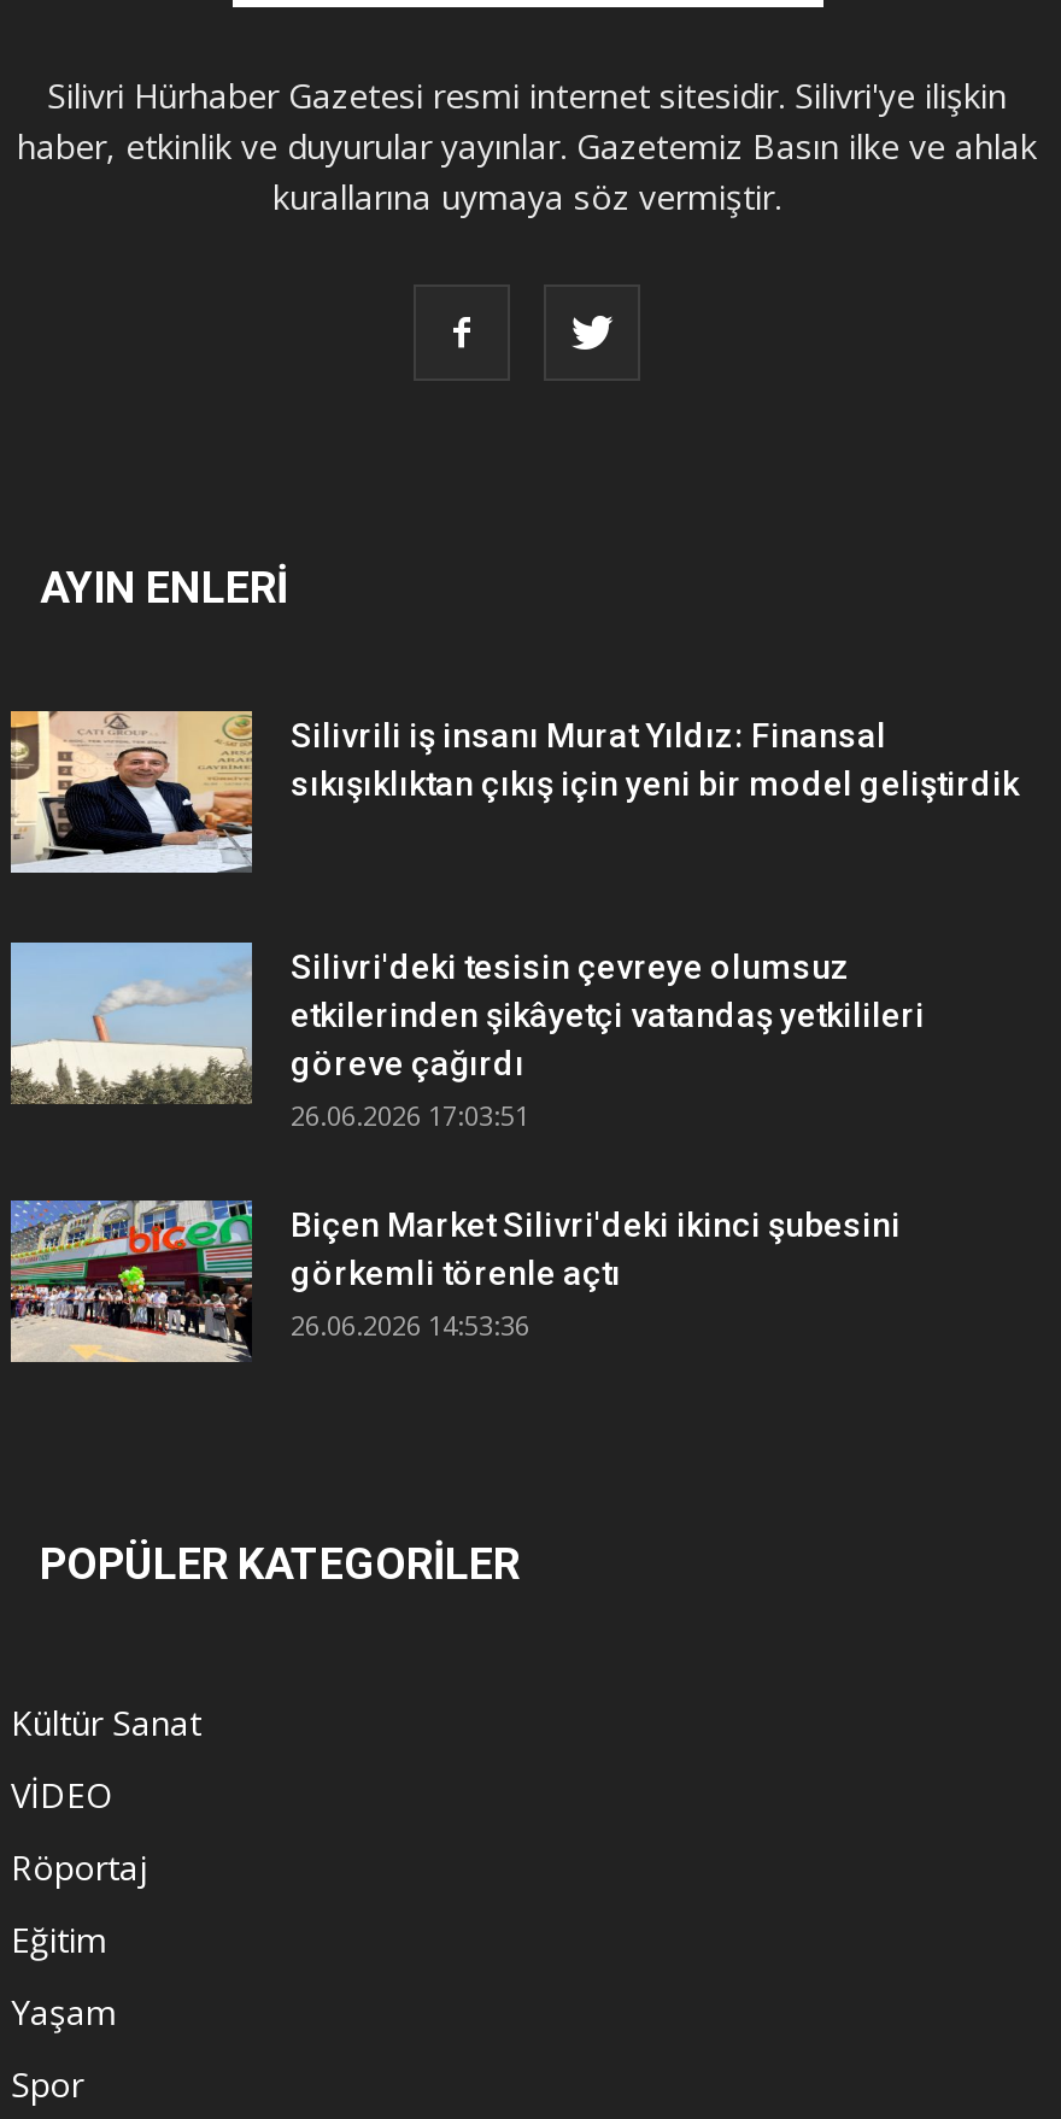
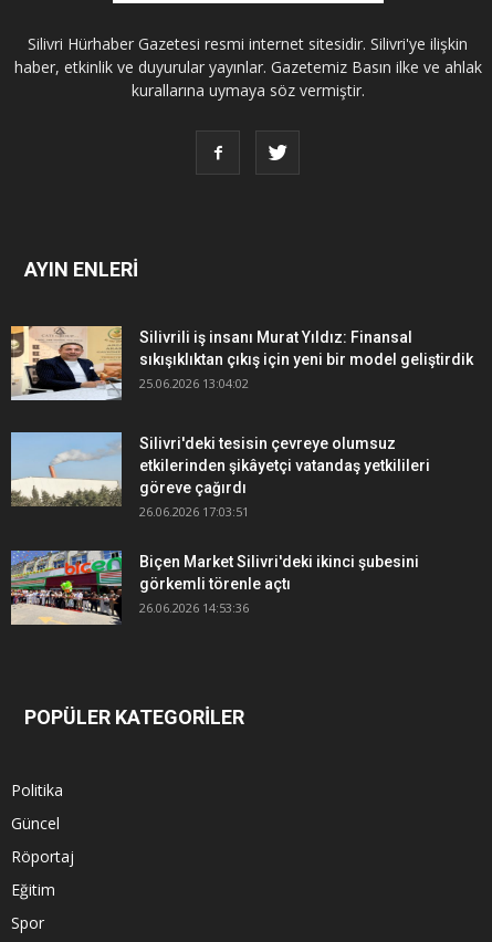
none -> [139,375,249,391] 25.06.2026 13:04:02
[11,1699,201,1745] Kültür Sanat -> [11,779,63,800] Politika
[11,1772,112,1817] VİDEO -> [11,813,60,834] Güncel
[11,1989,117,2034] Yaşam -> none

